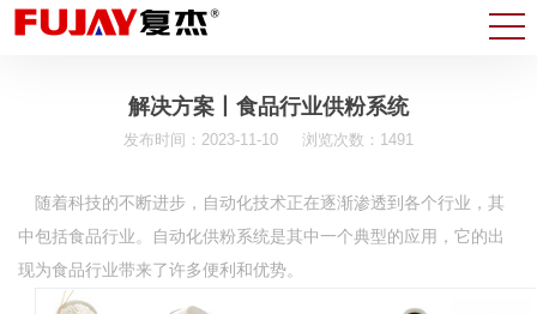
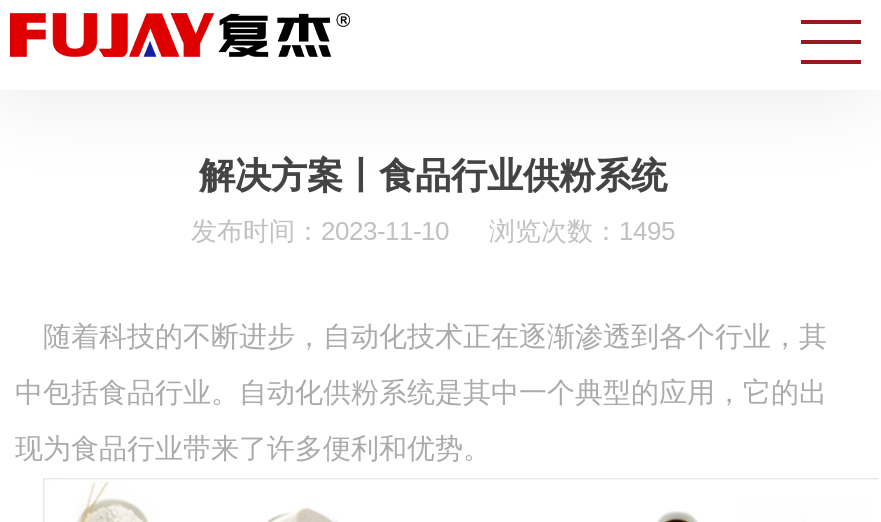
[123,131,414,149] 发布时间：2023-11-10 浏览次数：1491 -> [191,216,675,246] 发布时间：2023-11-10 浏览次数：1495

